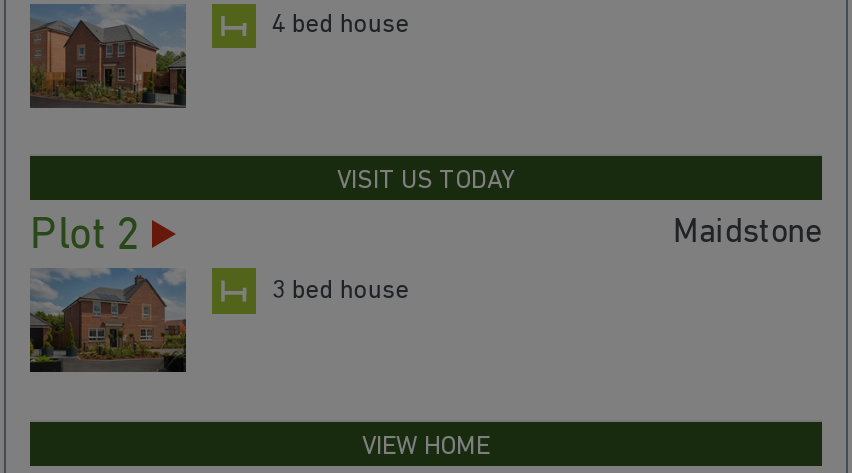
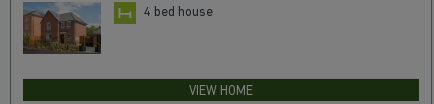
[28,169,823,374] [image] | VISIT US TODAY | Plot 2 | Maidstone | 3 bed house -> none

